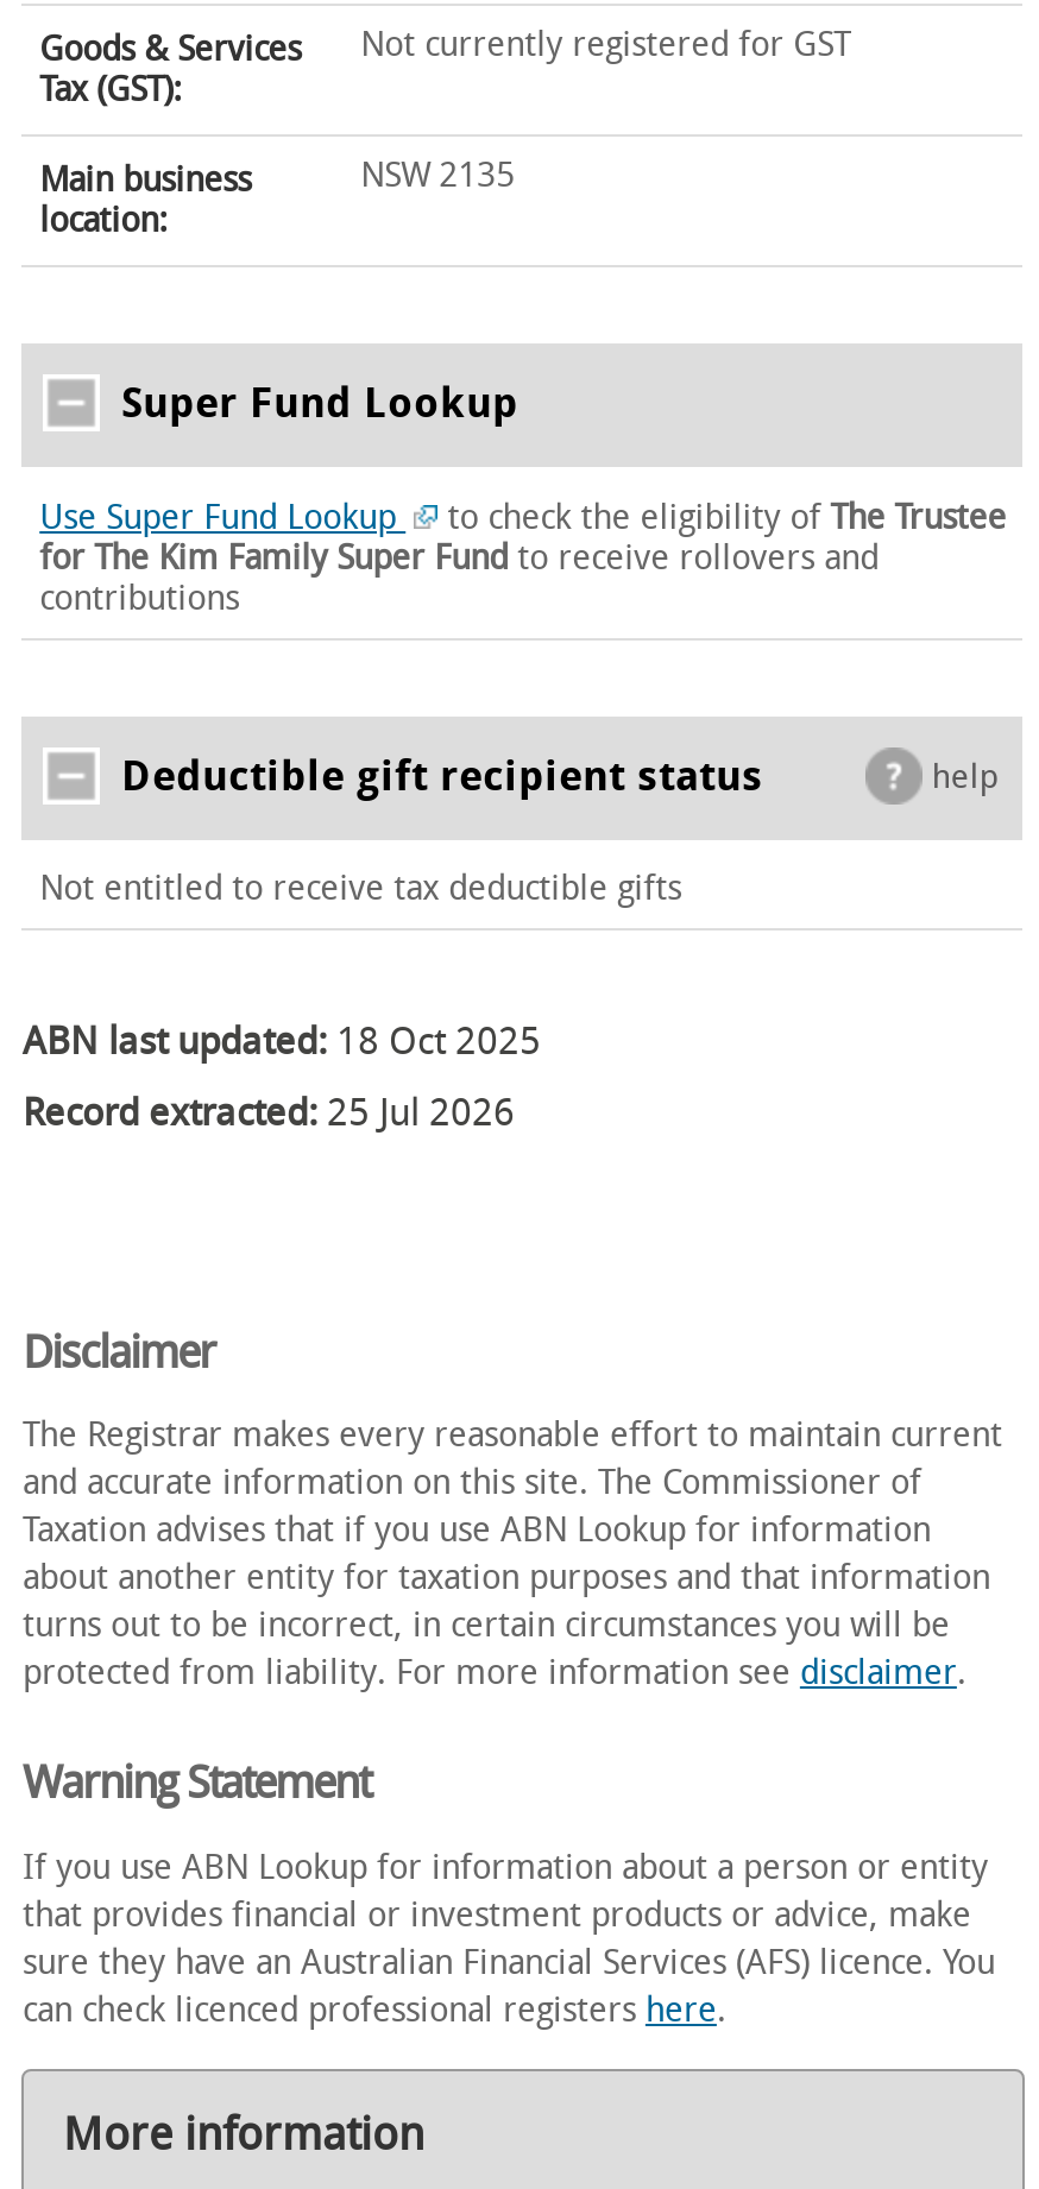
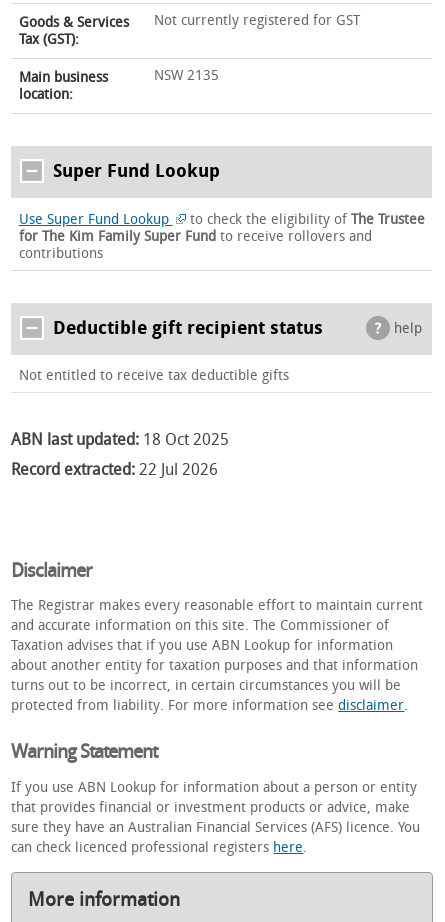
[22,1091,515,1136] Record extracted: 25 Jul 2026 -> [11,460,218,479] Record extracted: 22 Jul 2026

